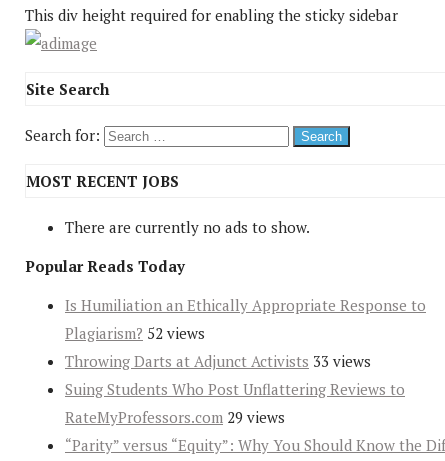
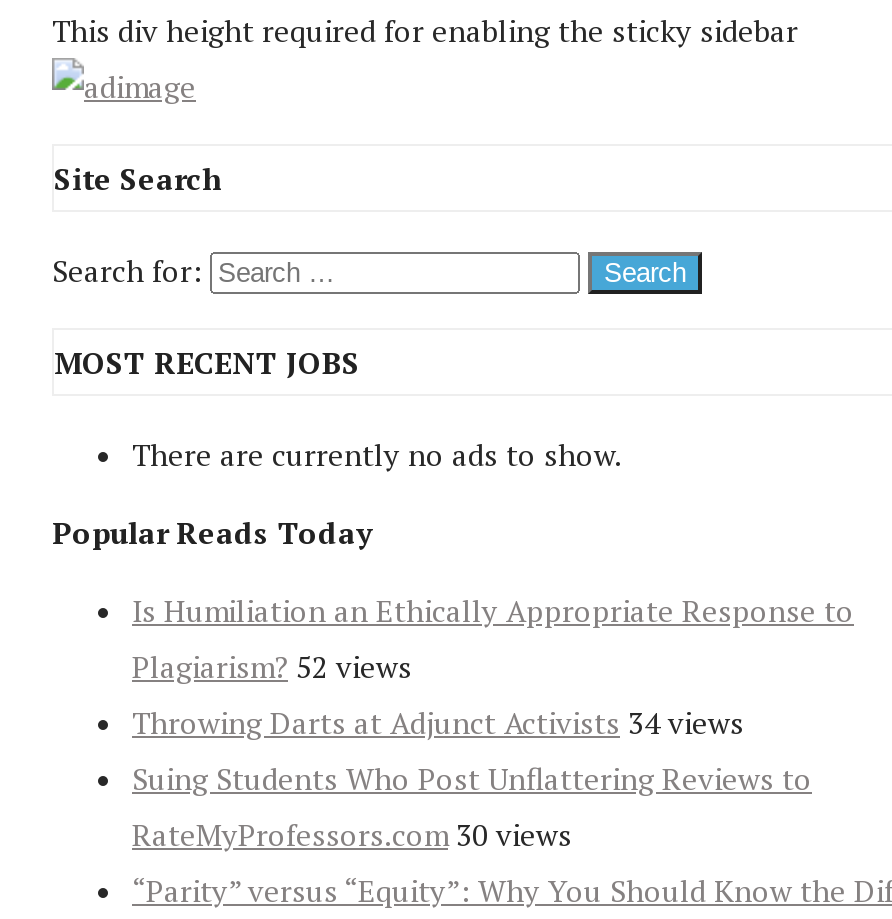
[65,351,371,371] Throwing Darts at Adjunct Activists 33 views -> [132,703,744,743] Throwing Darts at Adjunct Activists 34 views
[65,407,285,427] RateMyProfessors.com 29 views -> [132,815,572,855] RateMyProfessors.com 30 views

